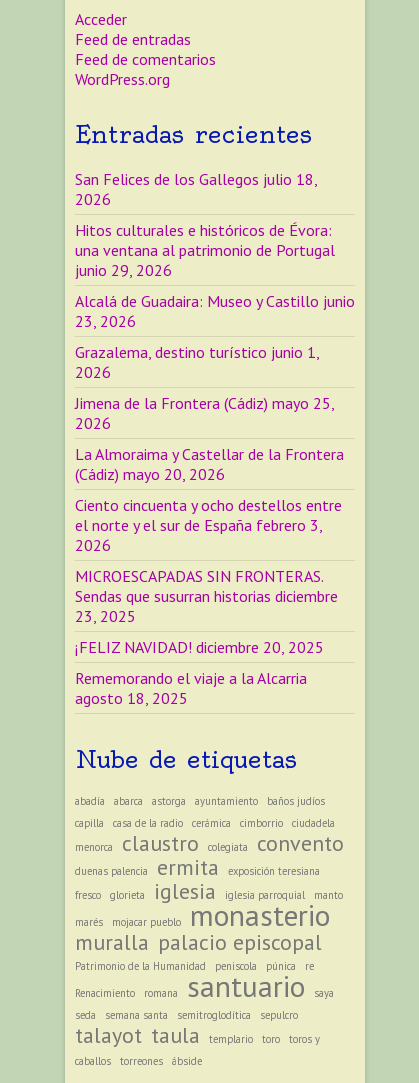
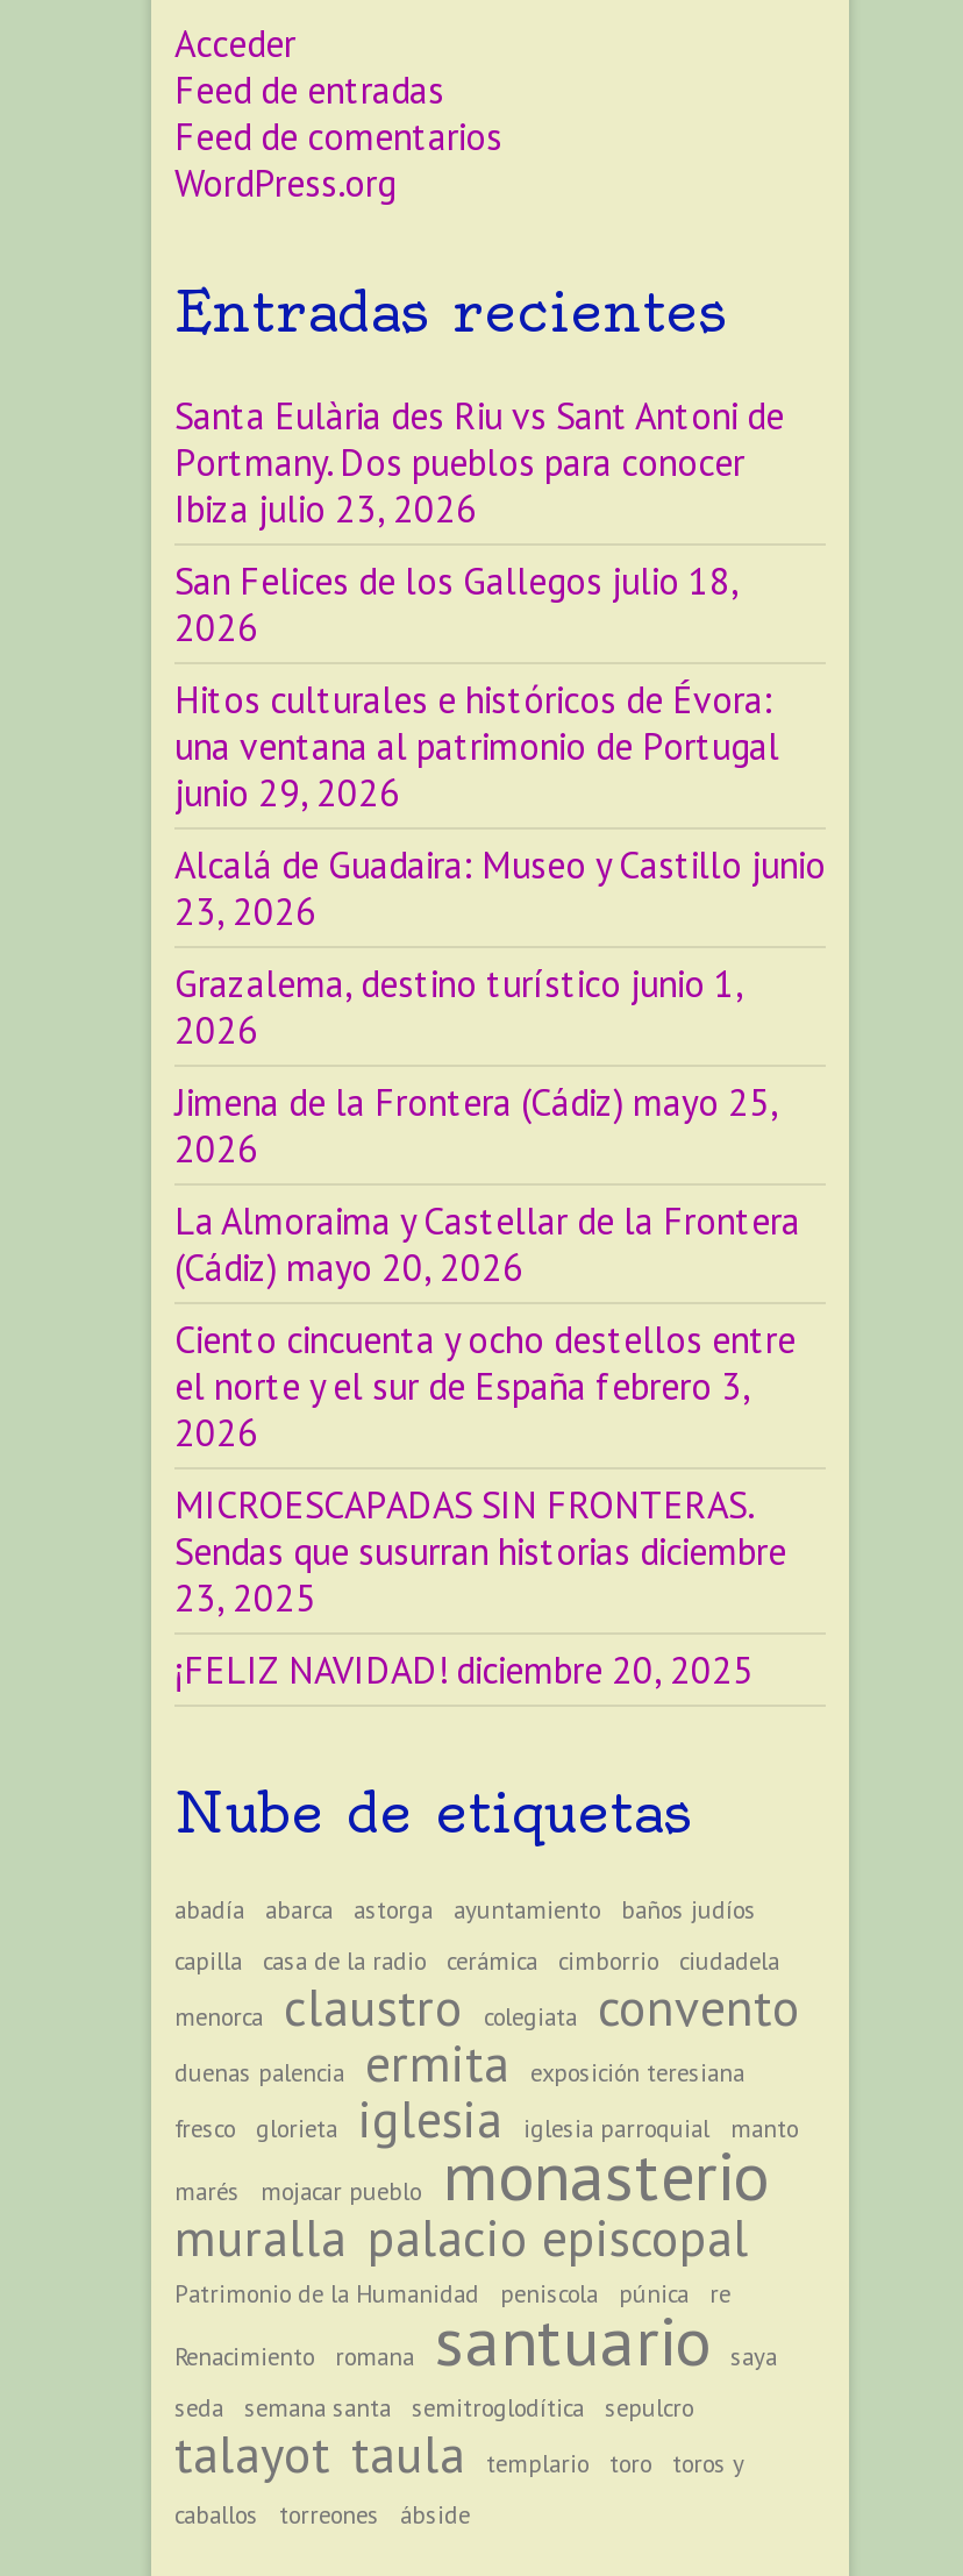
none -> [174,391,784,531] Santa Eulària des Riu vs Sant Antoni de | Portmany. Dos pueblos para conocer | Ibiza julio 23, 2026
moved [75,169,355,657] -> [174,556,826,1692]: San Felices de los Gallegos julio 18, | 2026 | Hitos culturales e históricos de Évora: | ... | 23, 2025 | ¡FELIZ NAVIDAD! diciembre 20, 2025
[75,668,307,708] Rememorando el viaje a la Alcarria | agosto 18, 2025 -> none

